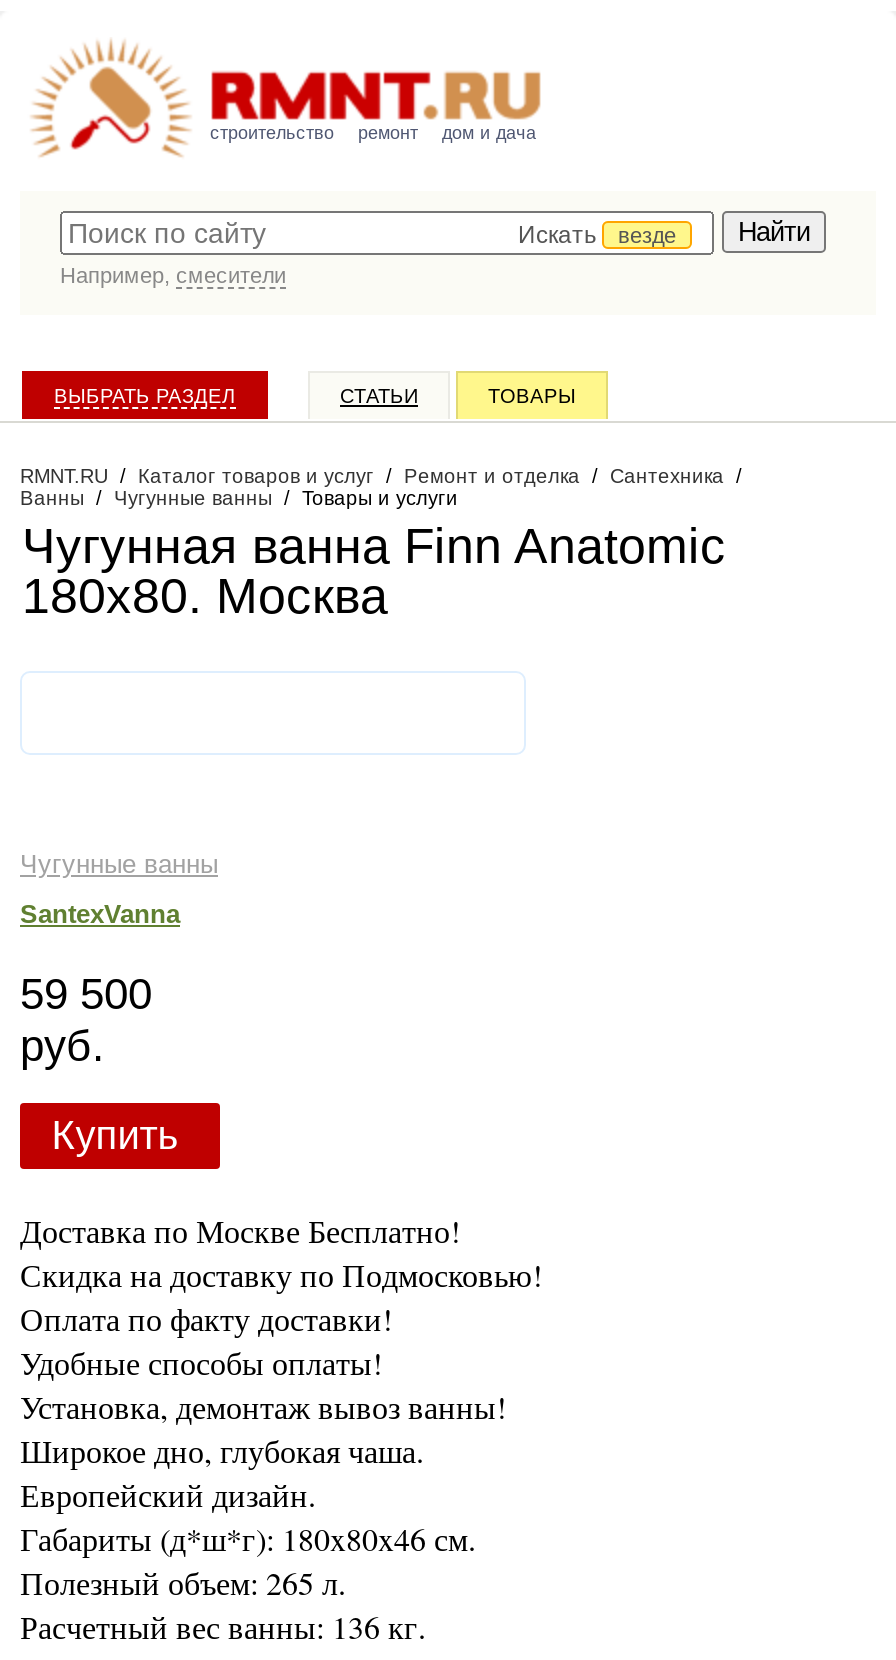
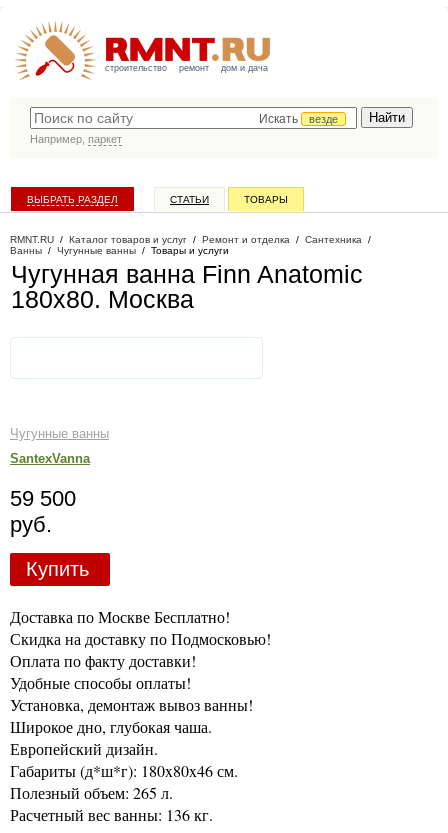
[60,263,286,287] Например, смесители -> [30,133,122,145] Например, паркет

